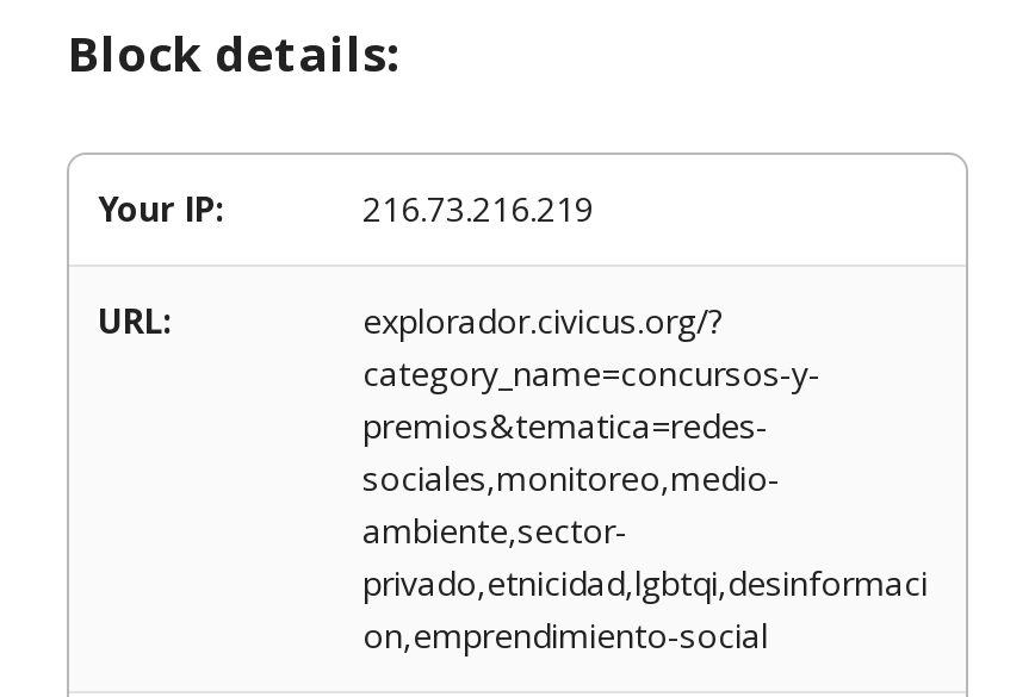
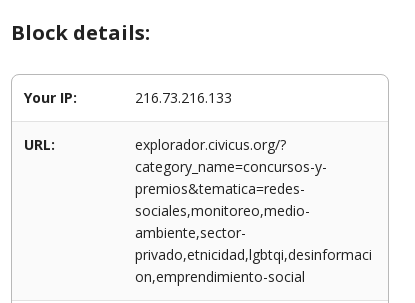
[362,186,594,231] 216.73.216.219 -> [135,88,232,107] 216.73.216.133

